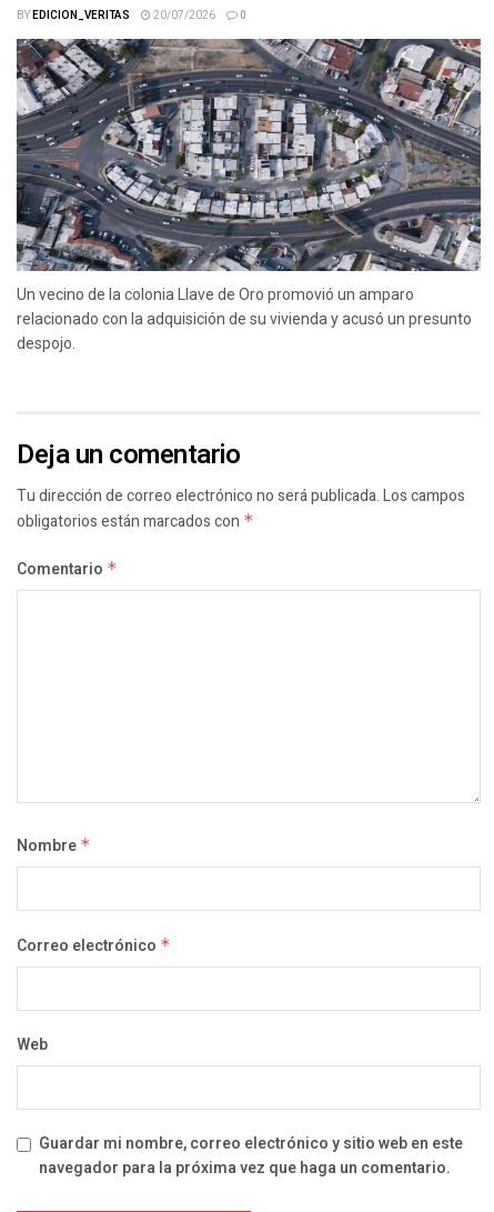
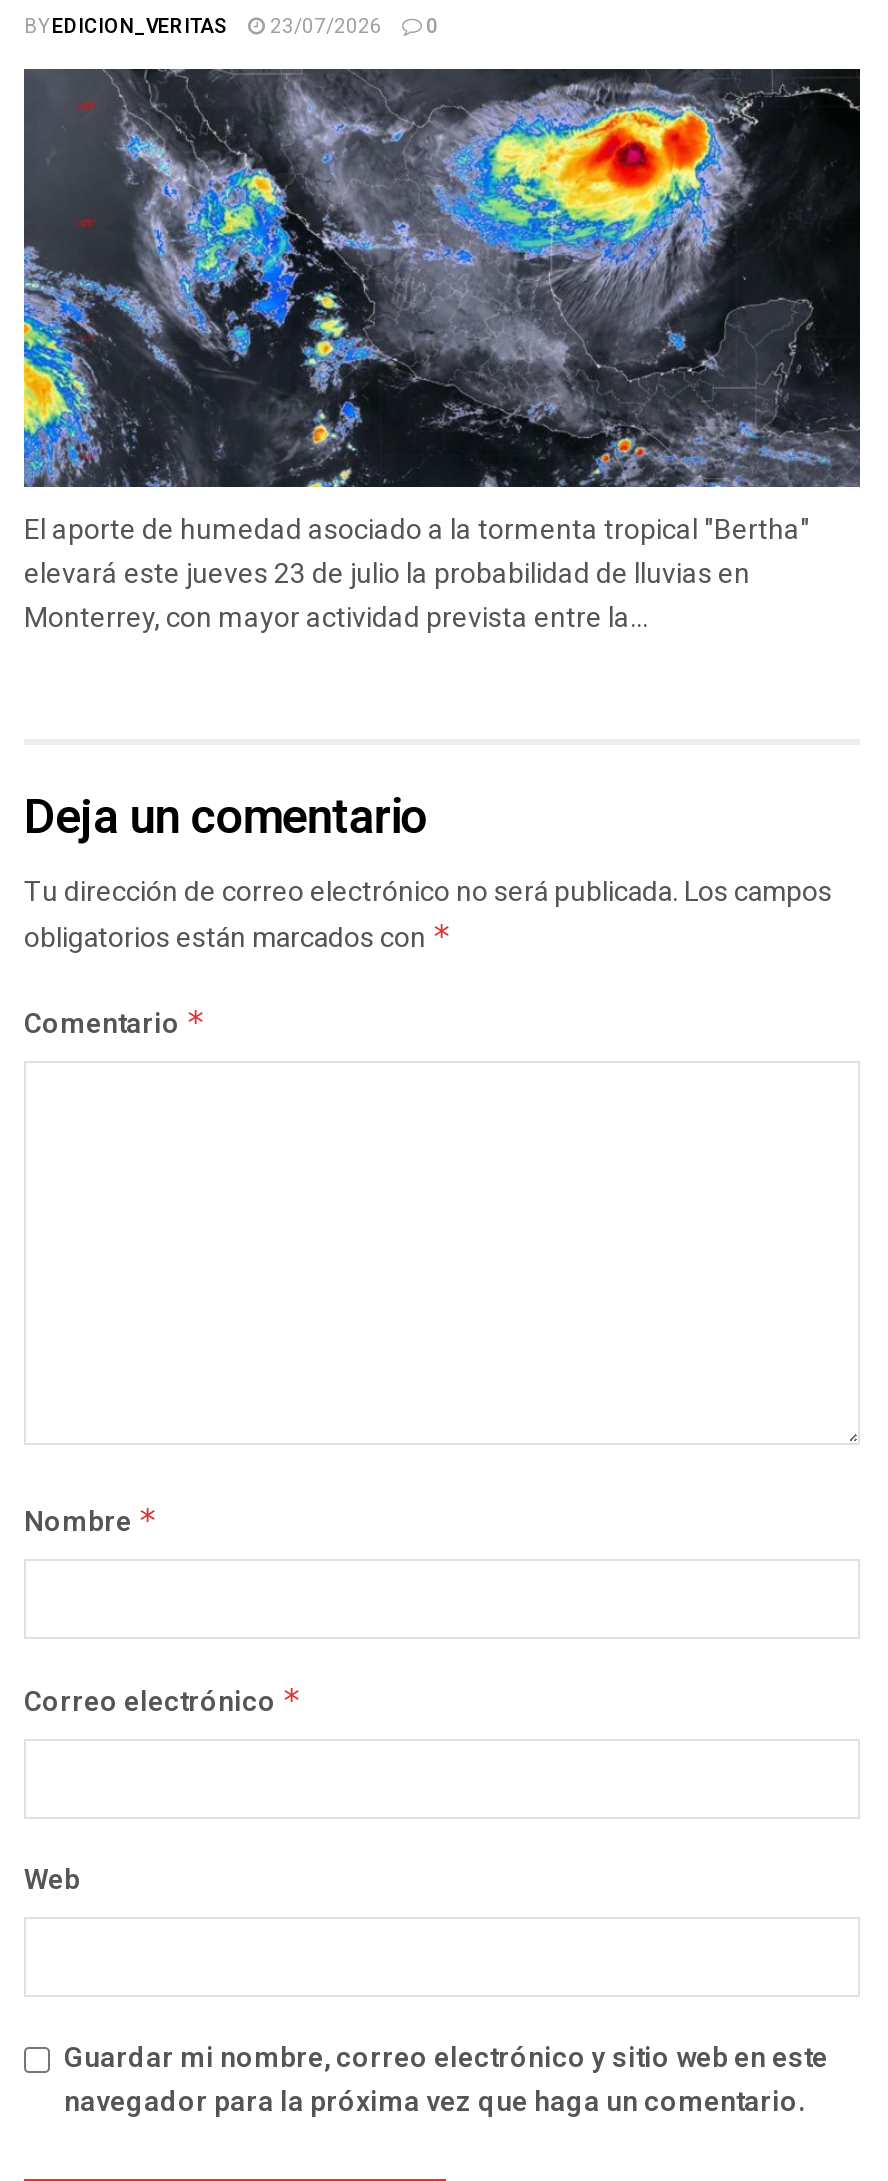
[151,8,215,23] 20/07/2026 -> [266,13,382,41] 23/07/2026
[16,38,482,352] [image] | Un vecino de la colonia Llave de Oro promovió un amparo | relacionado con la adquisición de su vivienda y acusó un presunto | despojo. -> [22,67,862,633] [image] | El aporte de humedad asociado a la tormenta tropical "Bertha" | elevará este jueves 23 de julio la probabilidad de lluvias en | Monterrey, con mayor actividad prevista entre la...

